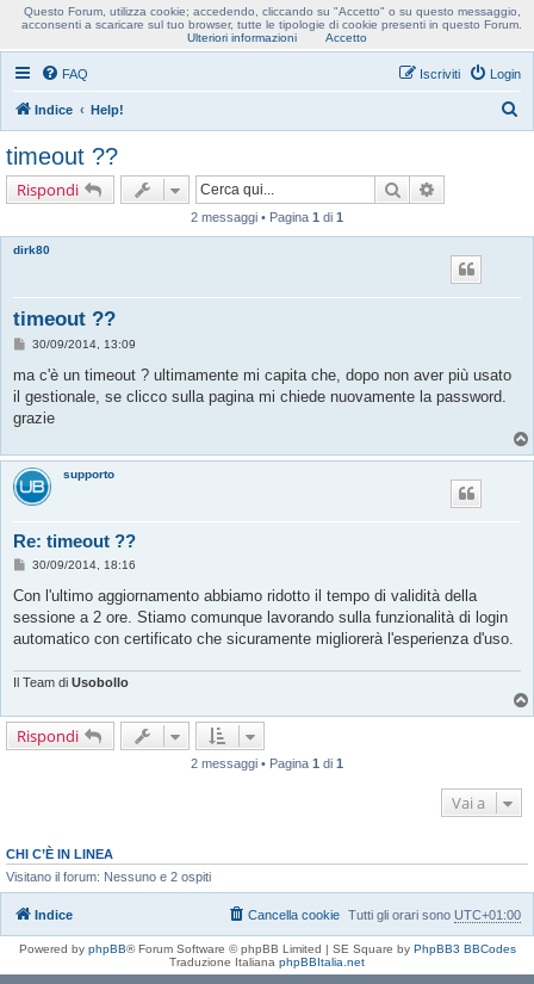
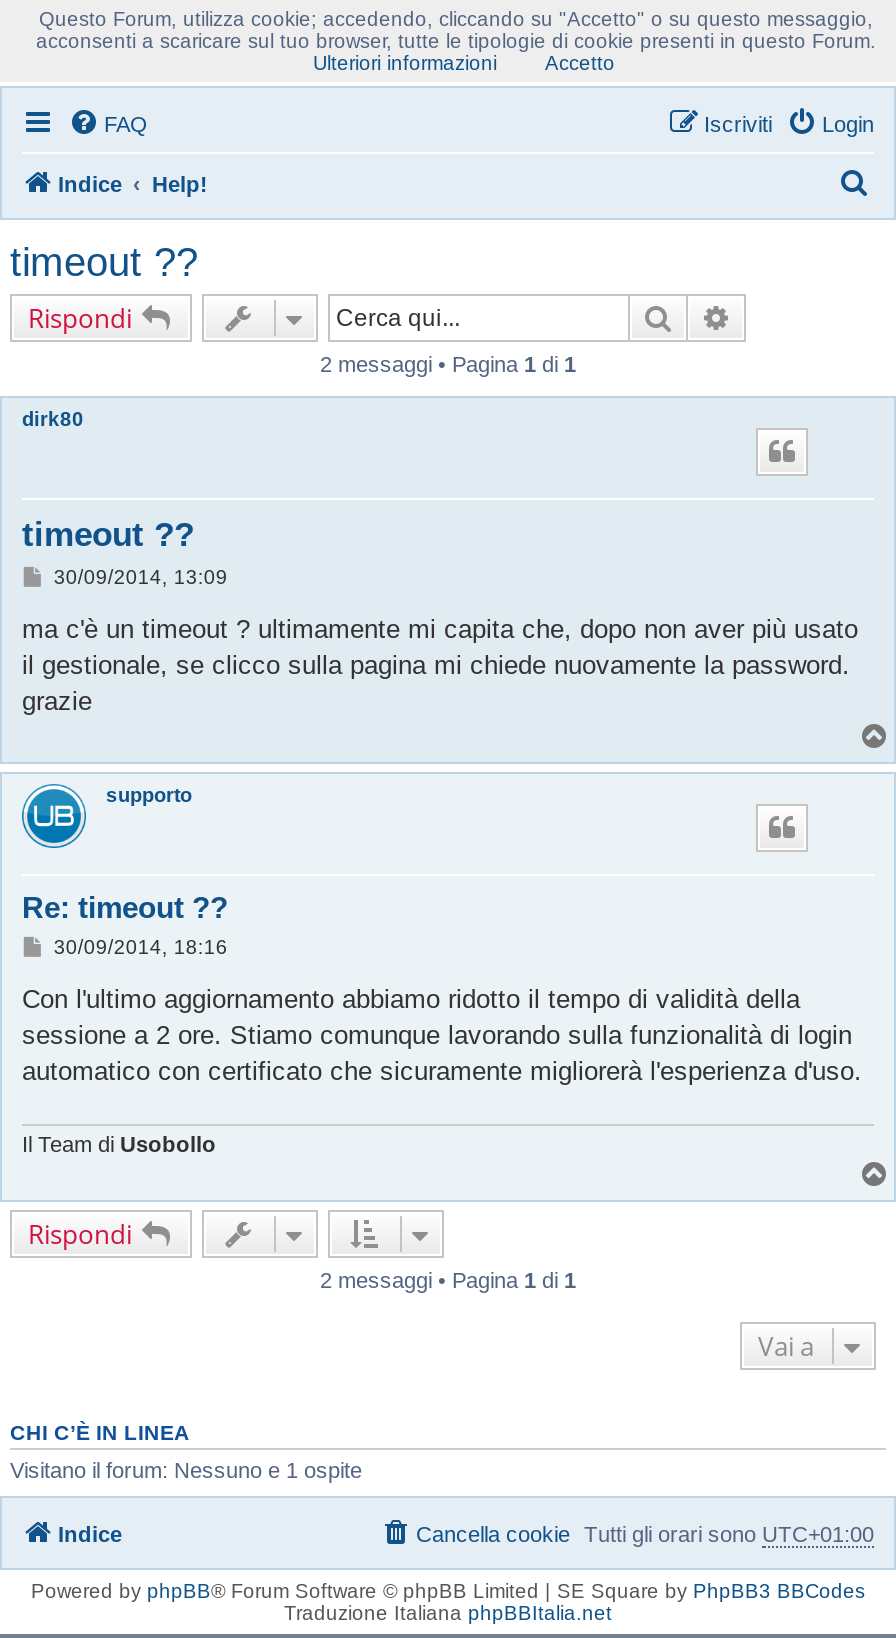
[6,870,211,884] Visitano il forum: Nessuno e 2 ospiti -> [10,1459,362,1483] Visitano il forum: Nessuno e 1 ospite

